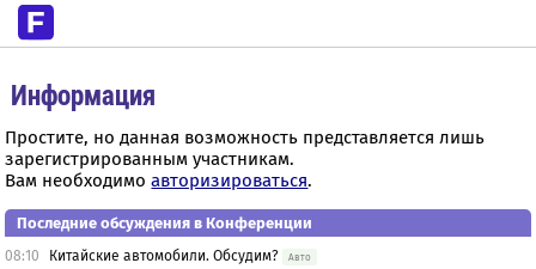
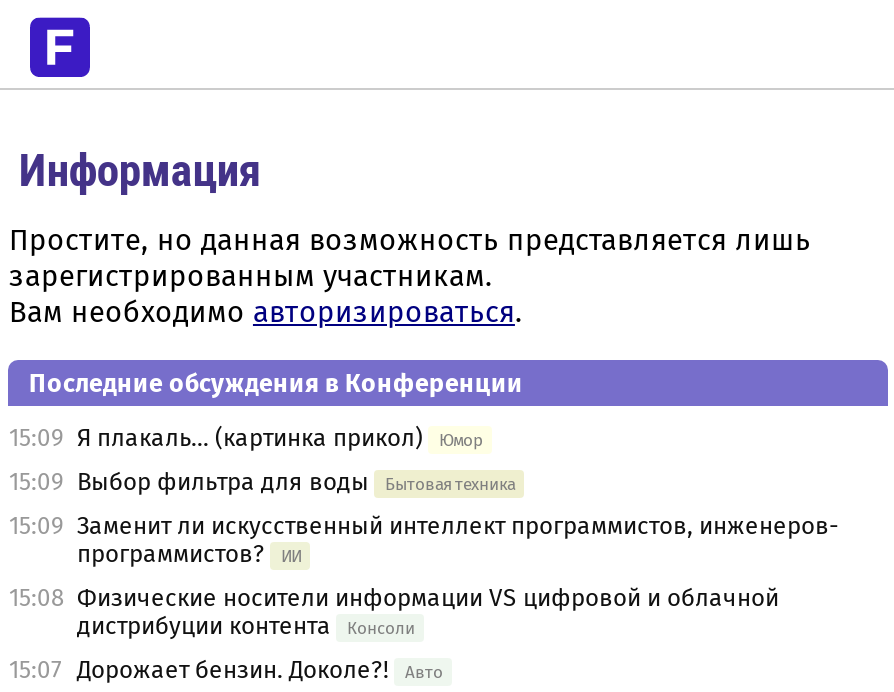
[5,247,279,264] 08:10 Китайские автомобили. Обсудим? -> [9,424,839,684] 15:09 Я плакаль... (картинка прикол) | Юмор | 15:09 Выбор фильтра для воды | Бытовая техника | 15:09 Заменит ли искусственный интеллект программистов, инженеров- | программистов? | ИИ | 15:08 Физические носители информации VS цифровой и облачной | дистрибуции контента | Консоли | 15:07 Дорожает бензин. Доколе?!

